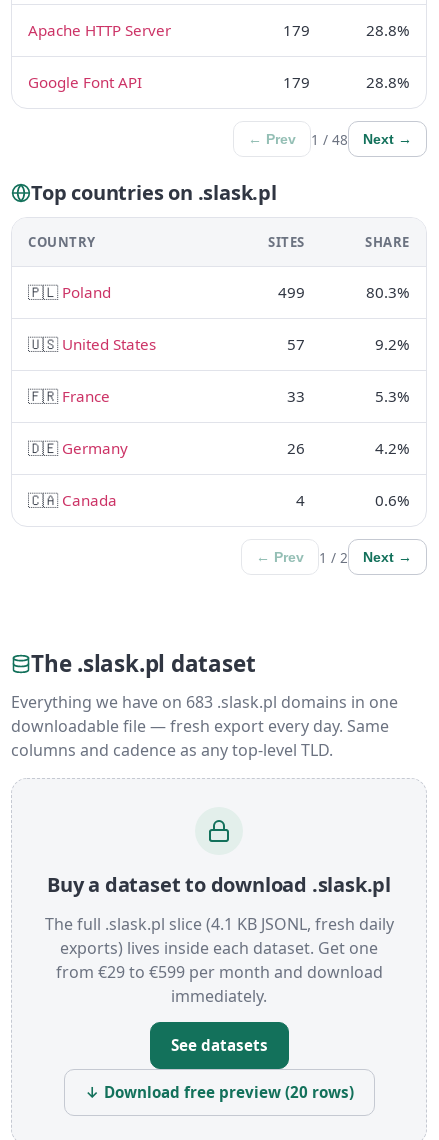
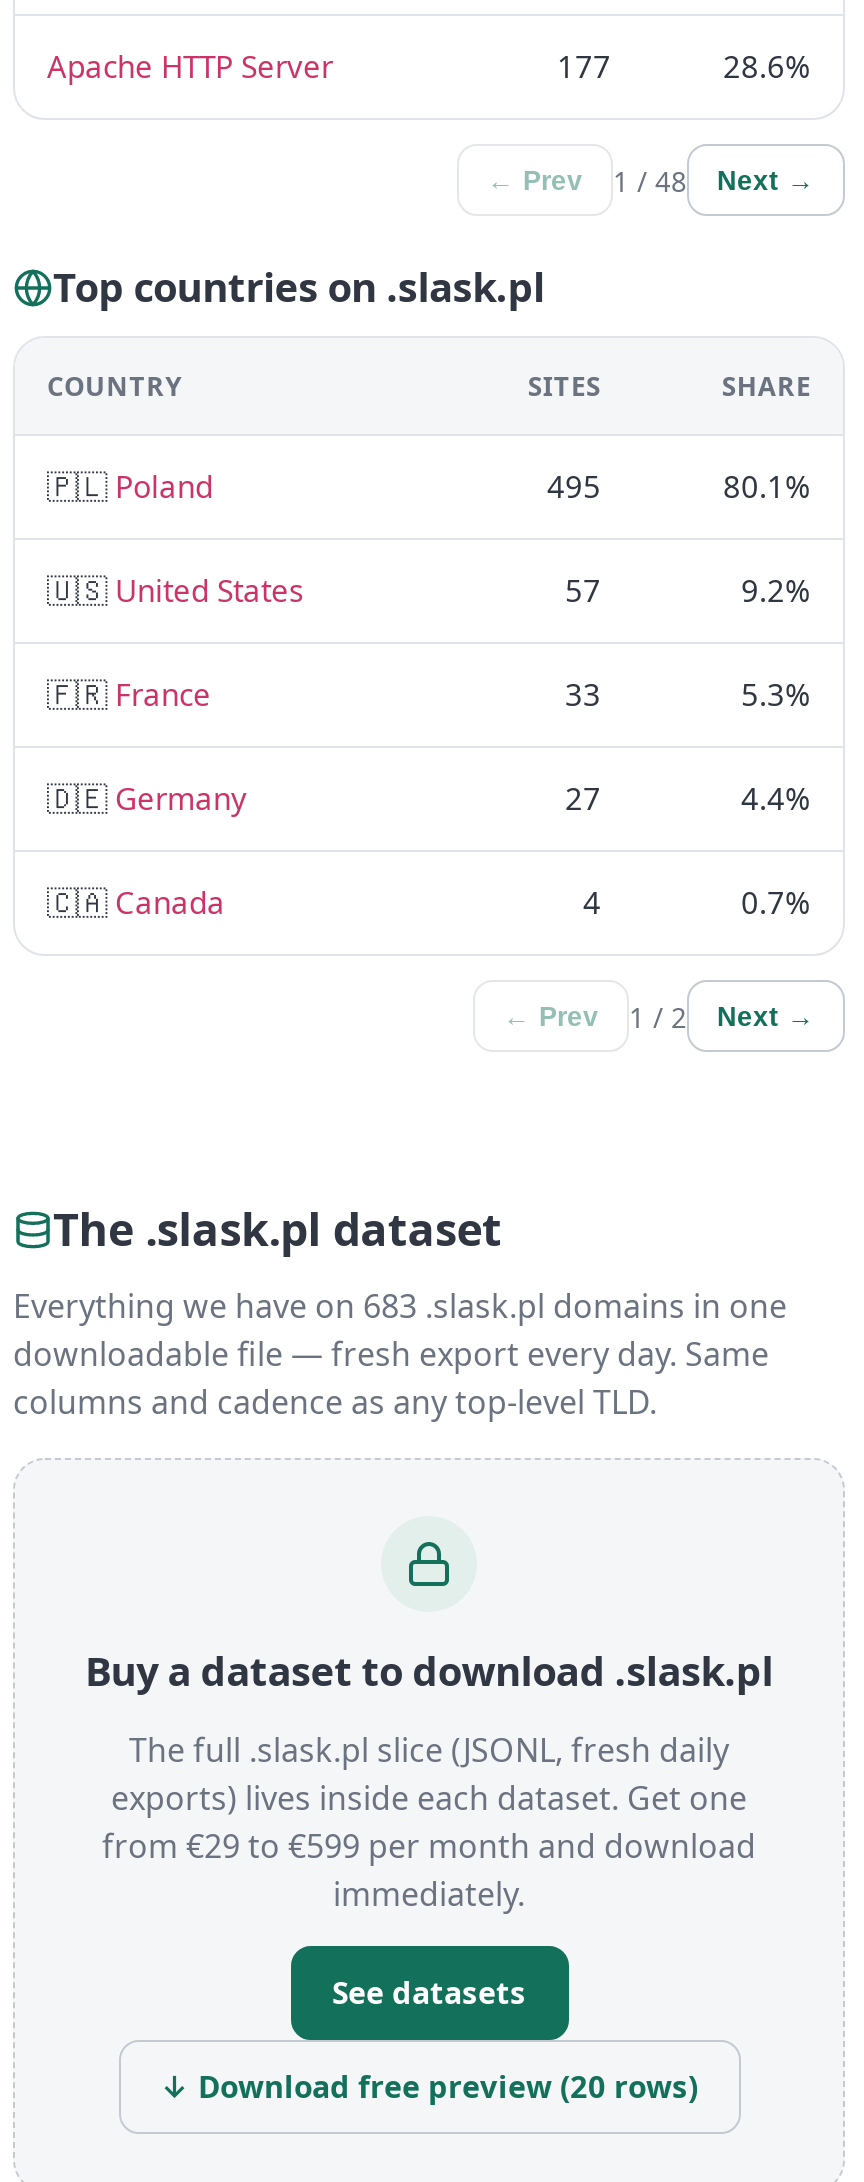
[28,20,410,92] 179 | 28.8% | Google Font API | 179 | 28.8% -> [557,46,811,86] 177 | 28.6%
[278,282,305,302] 499 -> [547,466,601,506] 495
[366,282,410,302] 80.3% -> [723,466,811,506] 80.1%
[287,438,305,458] 26 -> [565,778,601,818] 27
[375,438,410,458] 4.2% -> [741,778,811,818] 4.4%
[375,490,410,510] 0.6% -> [741,882,811,922] 0.7%
[44,913,393,935] The full .slask.pl slice (4.1 KB JSONL, fresh daily -> [129,1729,729,1773] The full .slask.pl slice (JSONL, fresh daily

